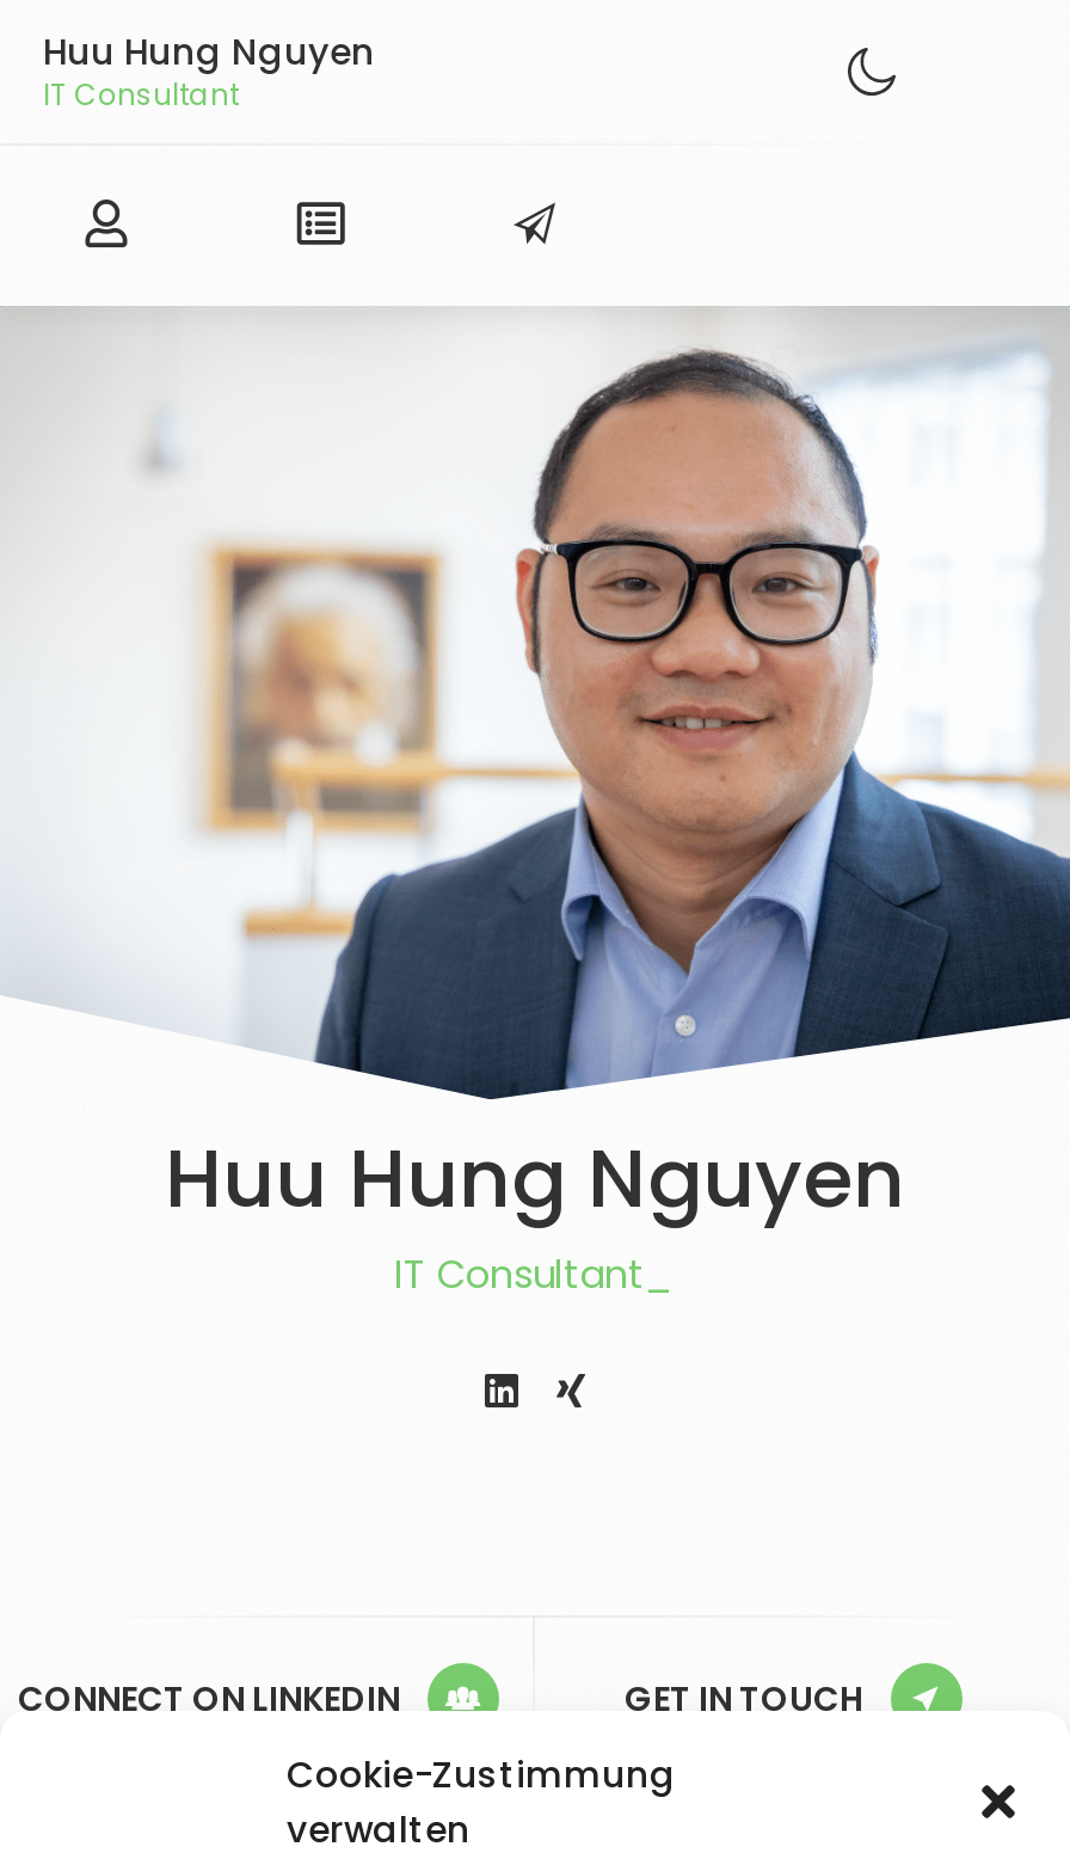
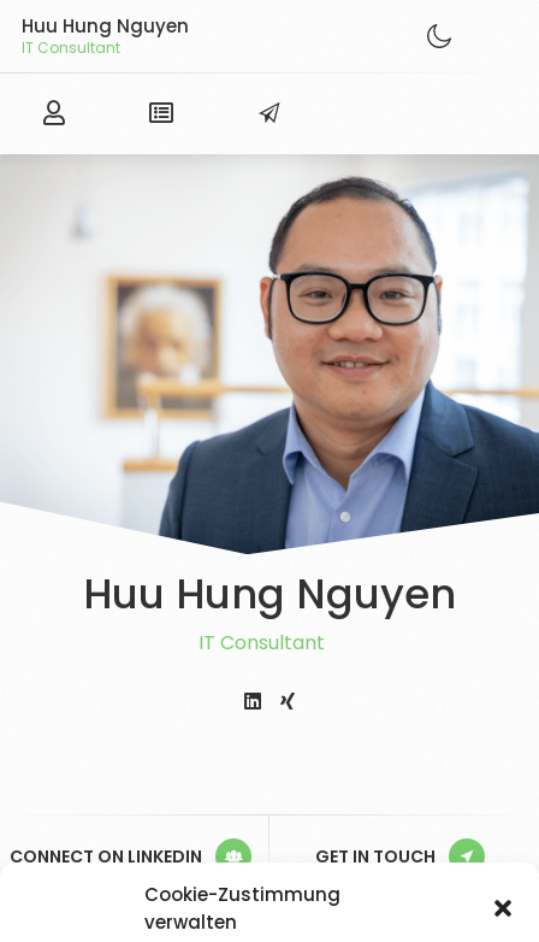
[401,1247,637,1302] IT Consultan -> [196,629,327,656] IT Consultant

